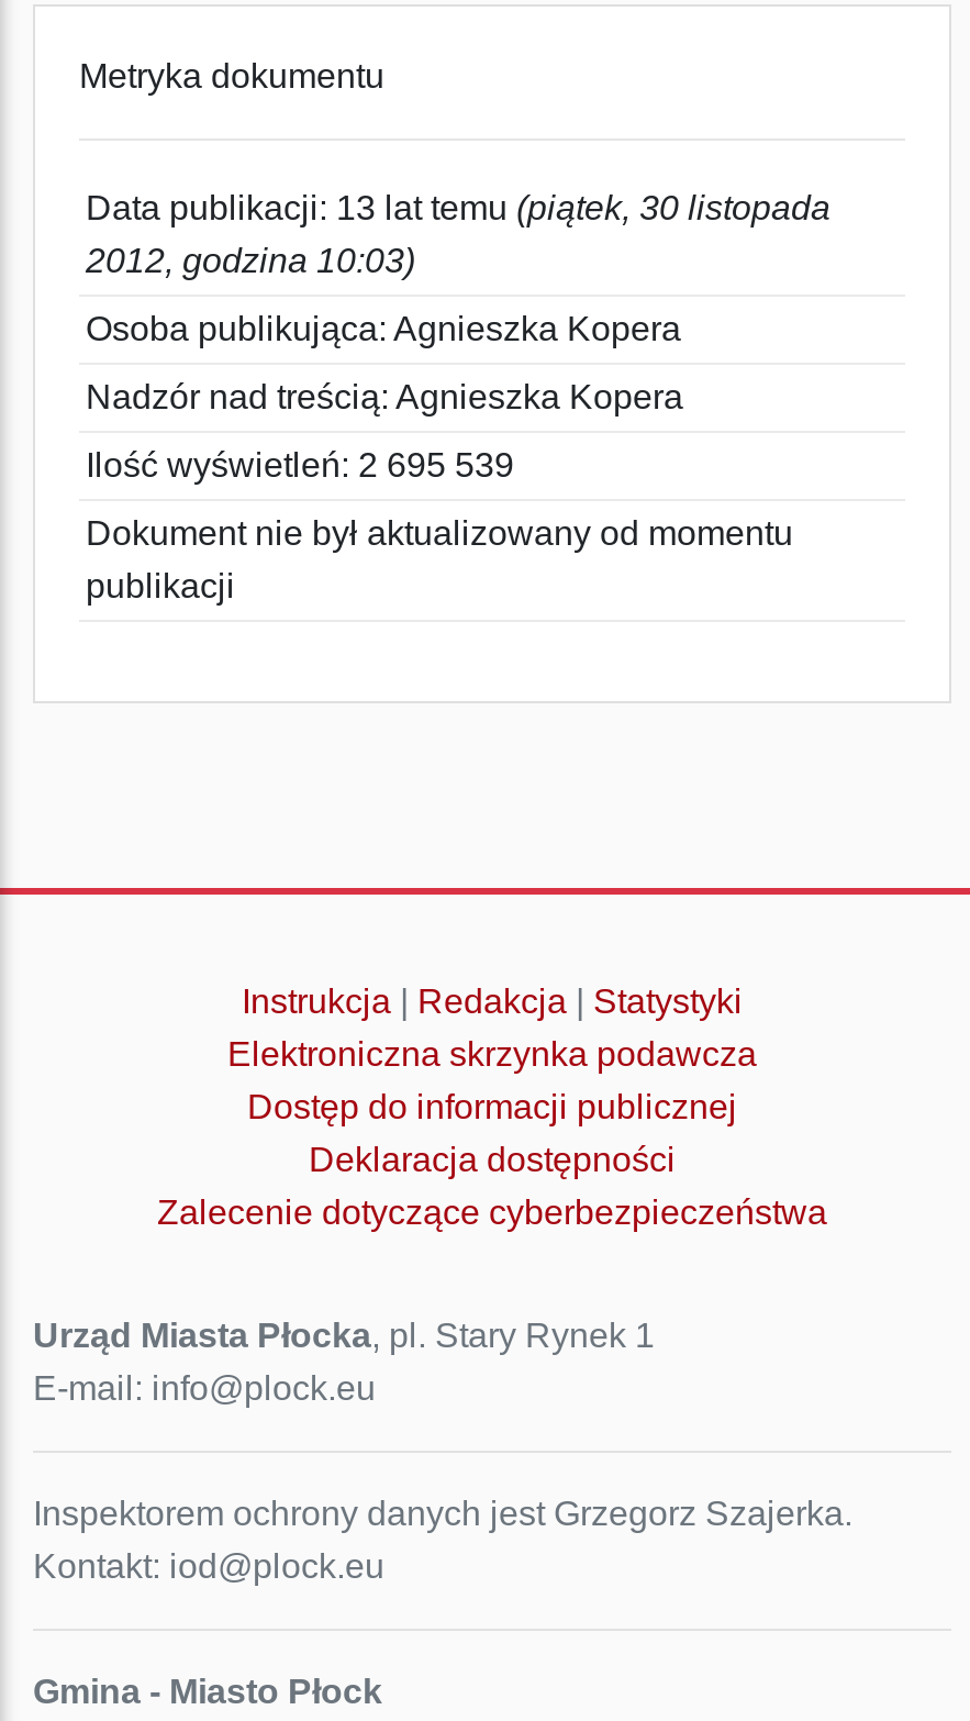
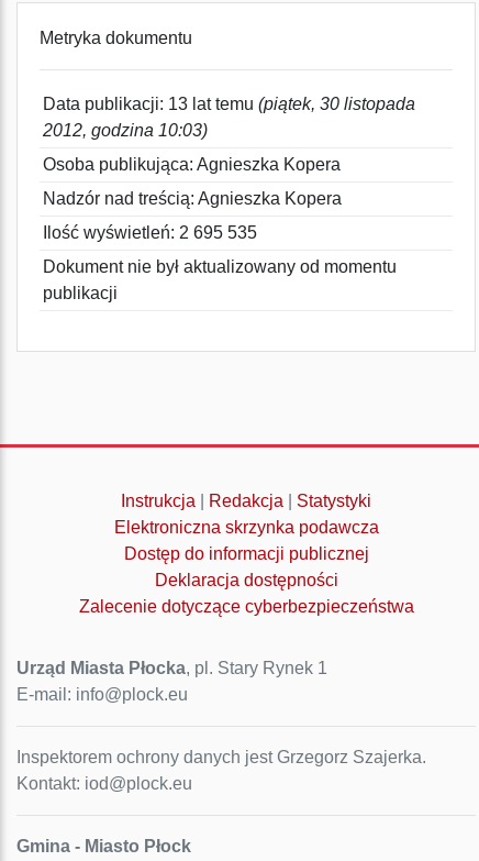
[86,446,514,484] Ilość wyświetleń: 2 695 539 -> [43,223,257,242] Ilość wyświetleń: 2 695 535

